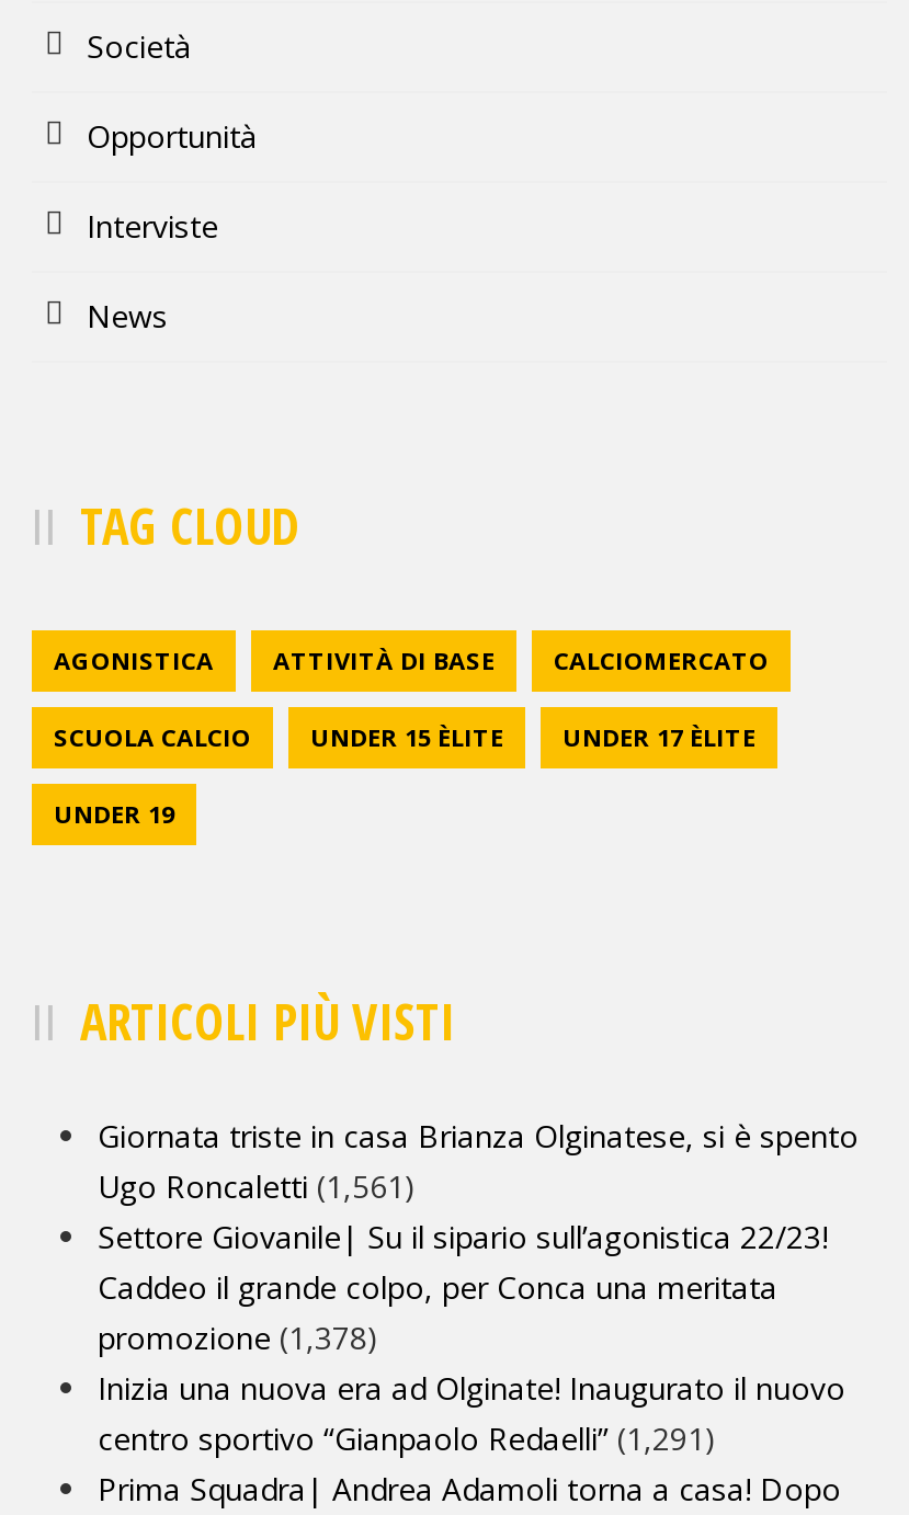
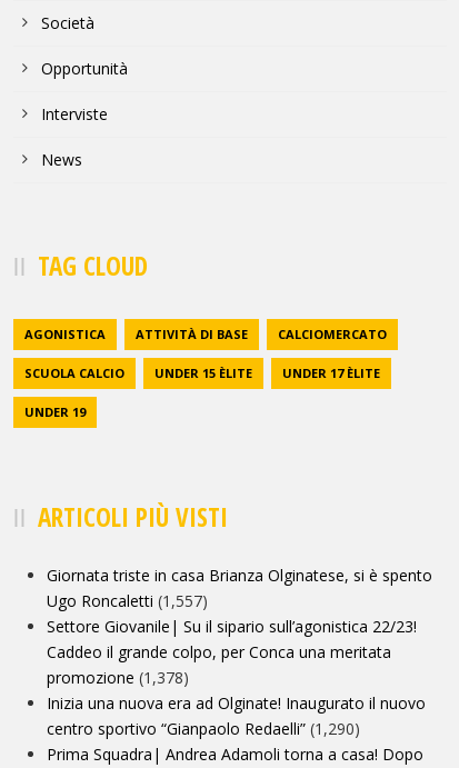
[98,1165,416,1207] Ugo Roncaletti (1,561) -> [47,591,208,612] Ugo Roncaletti (1,557)
[98,1417,716,1459] centro sportivo “Gianpaolo Redaelli” (1,291) -> [47,719,360,740] centro sportivo “Gianpaolo Redaelli” (1,290)

